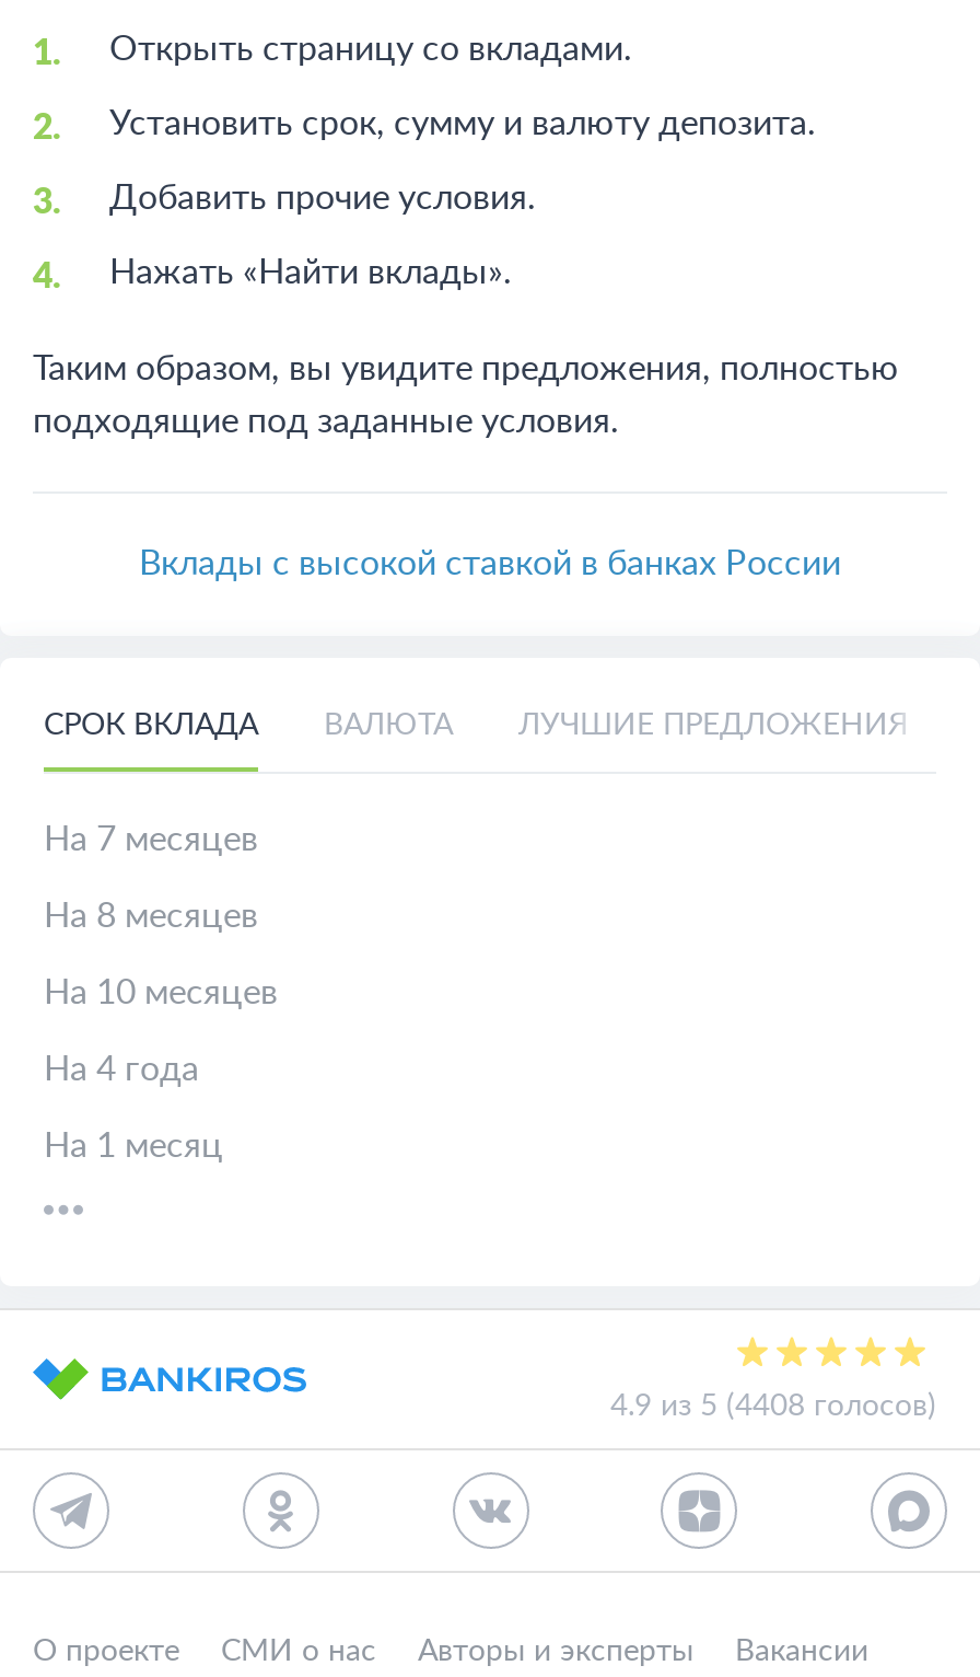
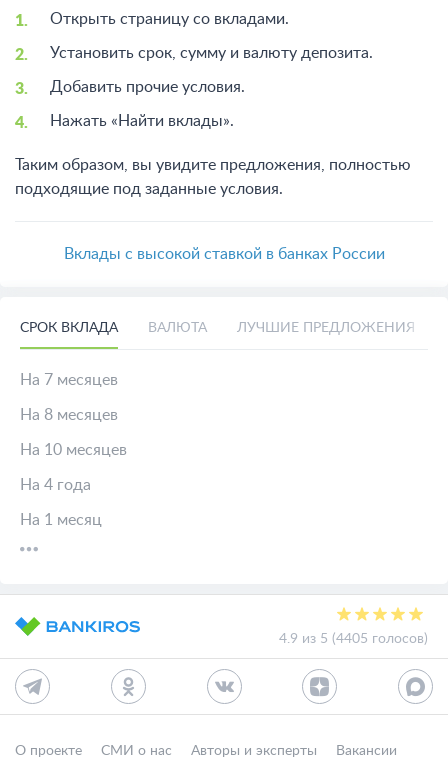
[610,1391,936,1422] 4.9 из 5 (4408 голосов) -> [279,632,428,646] 4.9 из 5 (4405 голосов)

